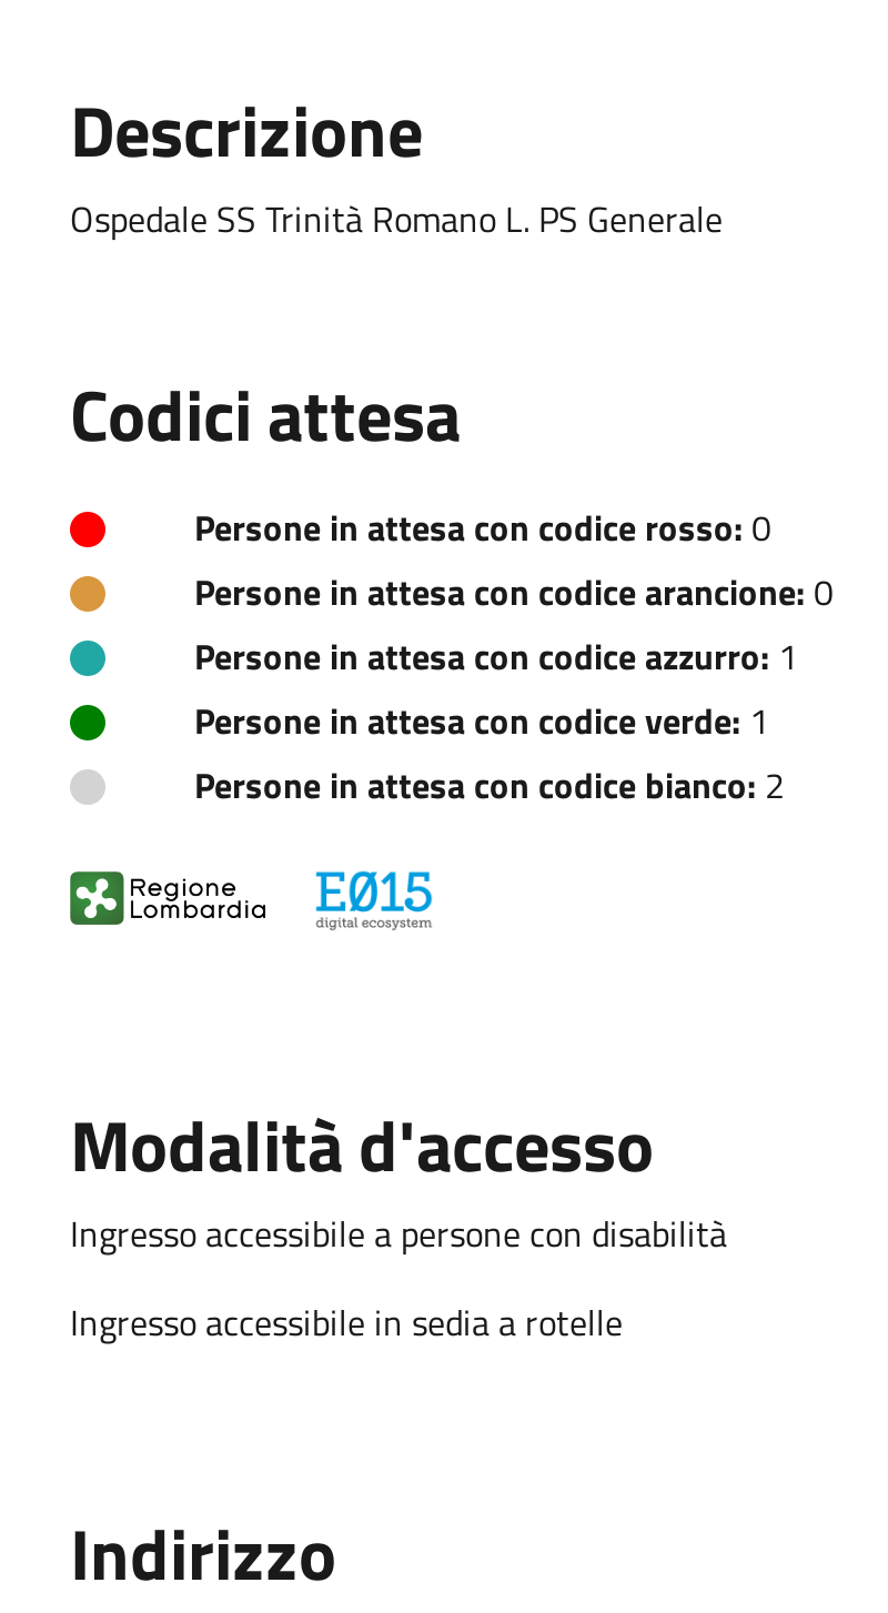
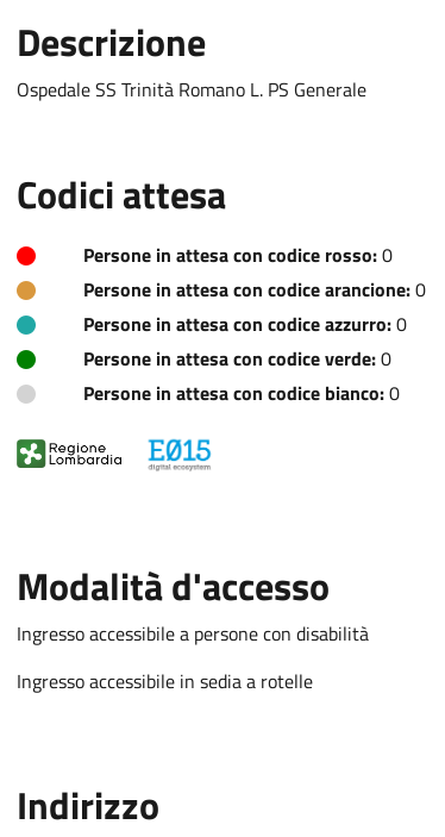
[194,629,798,682] Persone in attesa con codice azzurro: 1 -> [83,309,407,338] Persone in attesa con codice azzurro: 0
[194,693,769,746] Persone in attesa con codice verde: 1 -> [83,344,391,372] Persone in attesa con codice verde: 0
[194,758,785,811] Persone in attesa con codice bianco: 2 -> [83,378,400,407] Persone in attesa con codice bianco: 0

